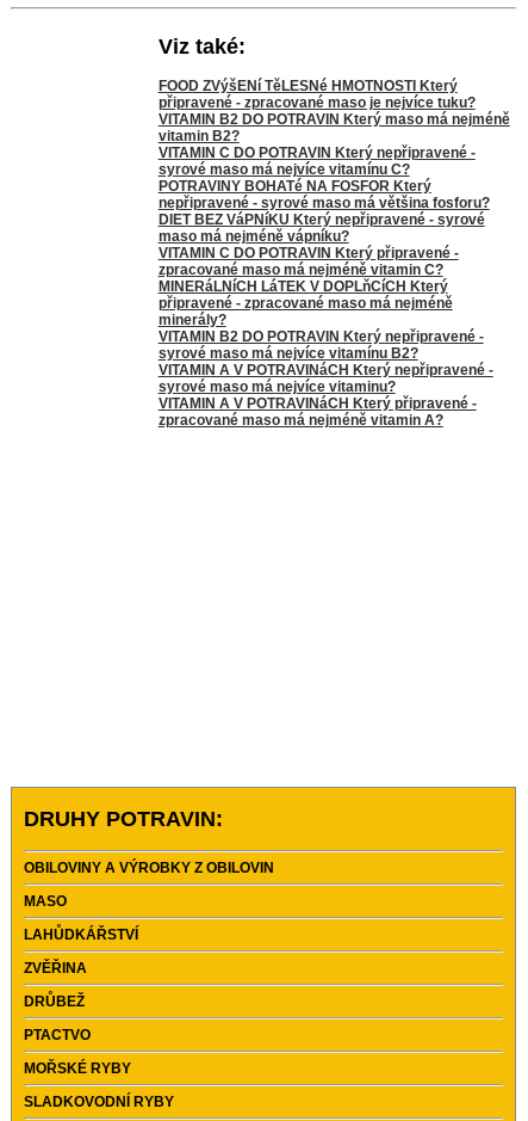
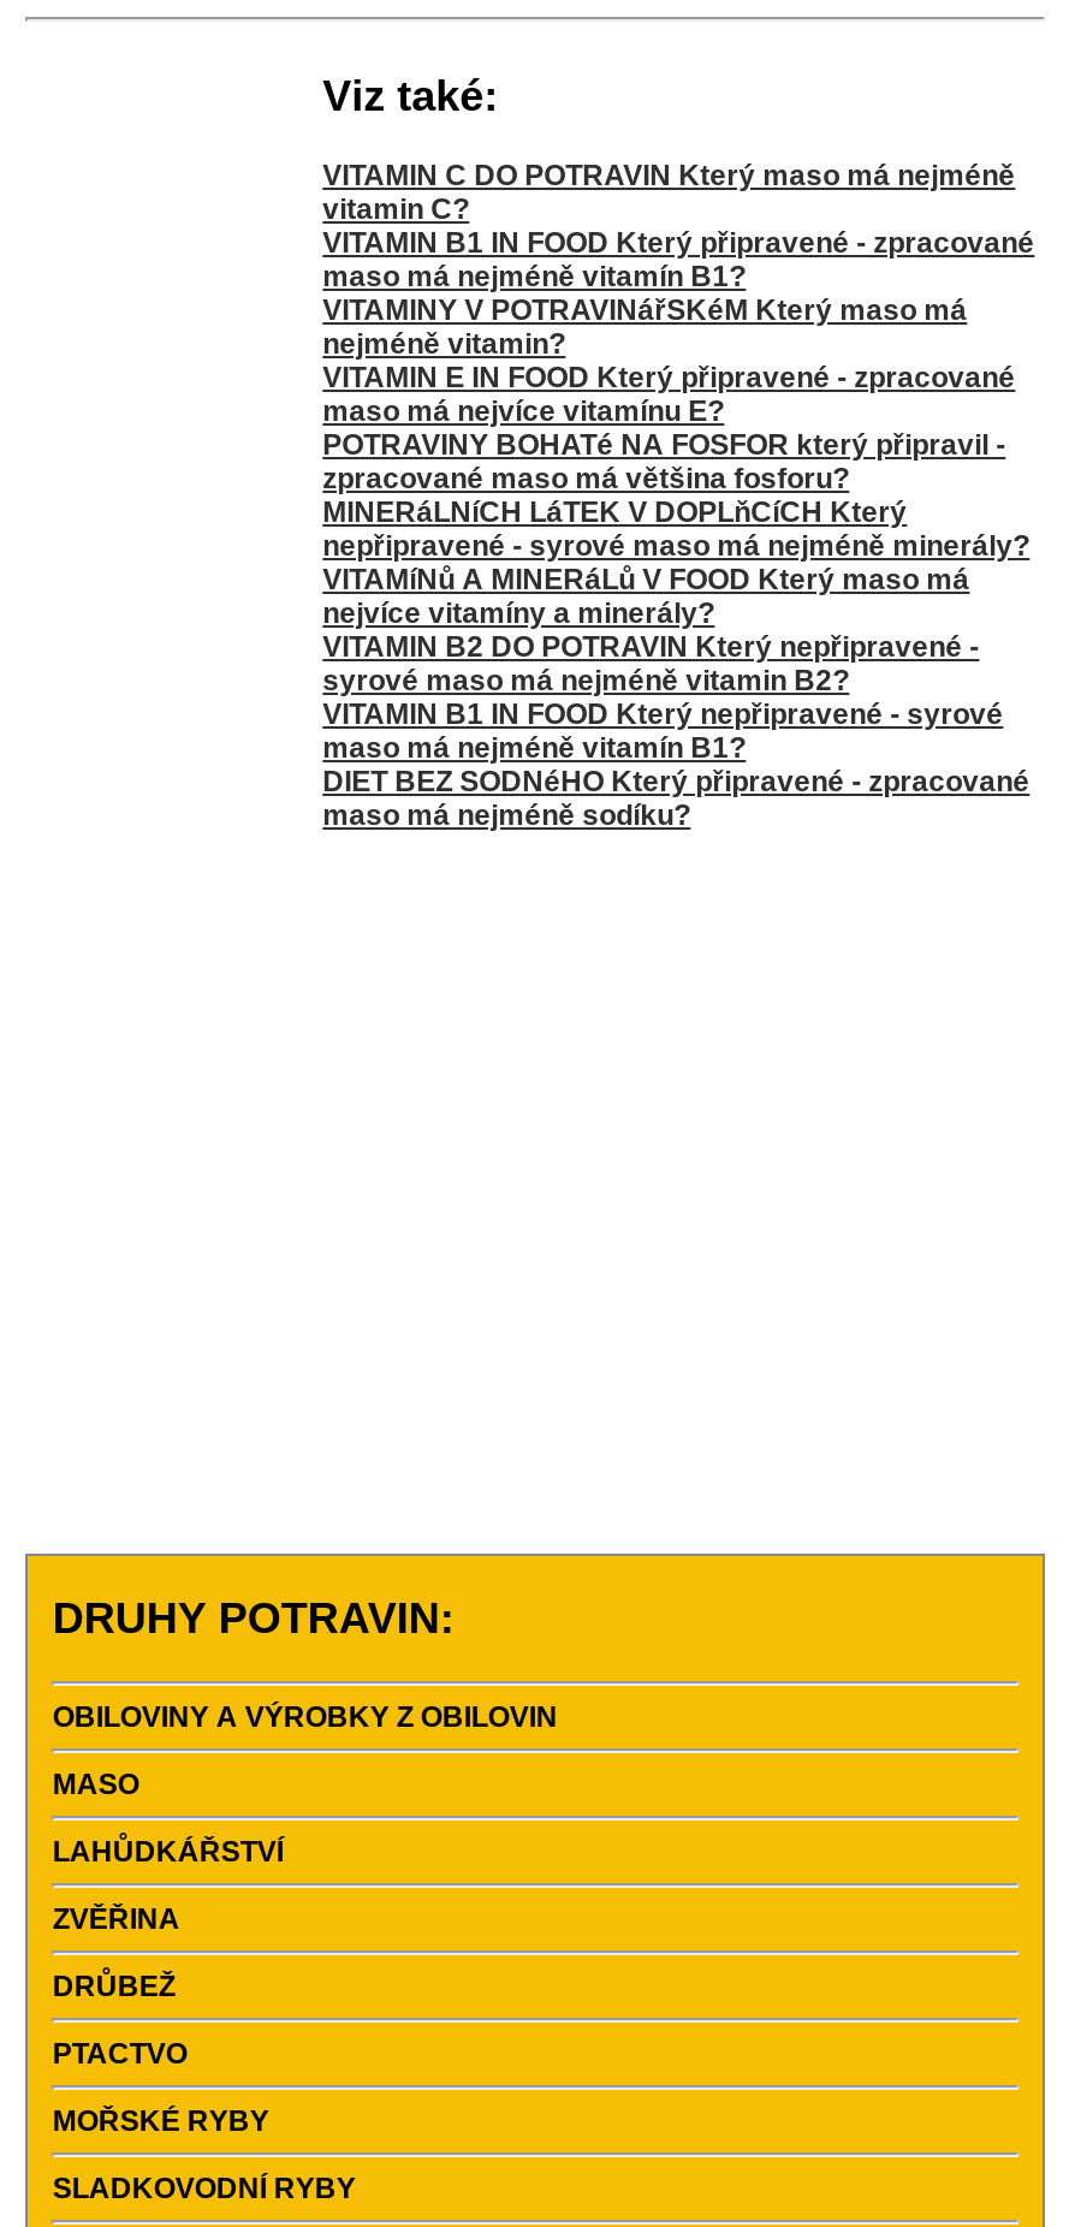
[158,77,510,278] FOOD ZVýšENí TěLESNé HMOTNOSTI Který | připravené - zpracované maso je nejvíce tuku? | VITAMIN B2 DO POTRAVIN Který maso má nejméně | vitamin B2? | VITAMIN C DO POTRAVIN Který nepřipravené - | syrové maso má nejvíce vitamínu C? | POTRAVINY BOHATé NA FOSFOR Který | nepřipravené - syrové maso má většina fosforu? | DIET BEZ VáPNíKU Který nepřipravené - syrové | maso má nejméně vápníku? | VITAMIN C DO POTRAVIN Který připravené - | zpracované maso má nejméně vitamin C? -> [323,158,1035,495] VITAMIN C DO POTRAVIN Který maso má nejméně | vitamin C? | VITAMIN B1 IN FOOD Který připravené - zpracované | maso má nejméně vitamín B1? | VITAMINY V POTRAVINářSKéM Který maso má | nejméně vitamin? | VITAMIN E IN FOOD Který připravené - zpracované | maso má nejvíce vitamínu E? | POTRAVINY BOHATé NA FOSFOR který připravil - | zpracované maso má většina fosforu?
[158,295,453,328] připravené - zpracované maso má nejméně | minerály? -> [323,529,1030,630] nepřipravené - syrové maso má nejméně minerály? | VITAMíNů A MINERáLů V FOOD Který maso má | nejvíce vitamíny a minerály?
[158,345,493,428] syrové maso má nejvíce vitamínu B2? | VITAMIN A V POTRAVINáCH Který nepřipravené - | syrové maso má nejvíce vitaminu? | VITAMIN A V POTRAVINáCH Který připravené - | zpracované maso má nejméně vitamin A? -> [323,663,1030,832] syrové maso má nejméně vitamin B2? | VITAMIN B1 IN FOOD Který nepřipravené - syrové | maso má nejméně vitamín B1? | DIET BEZ SODNéHO Který připravené - zpracované | maso má nejméně sodíku?

